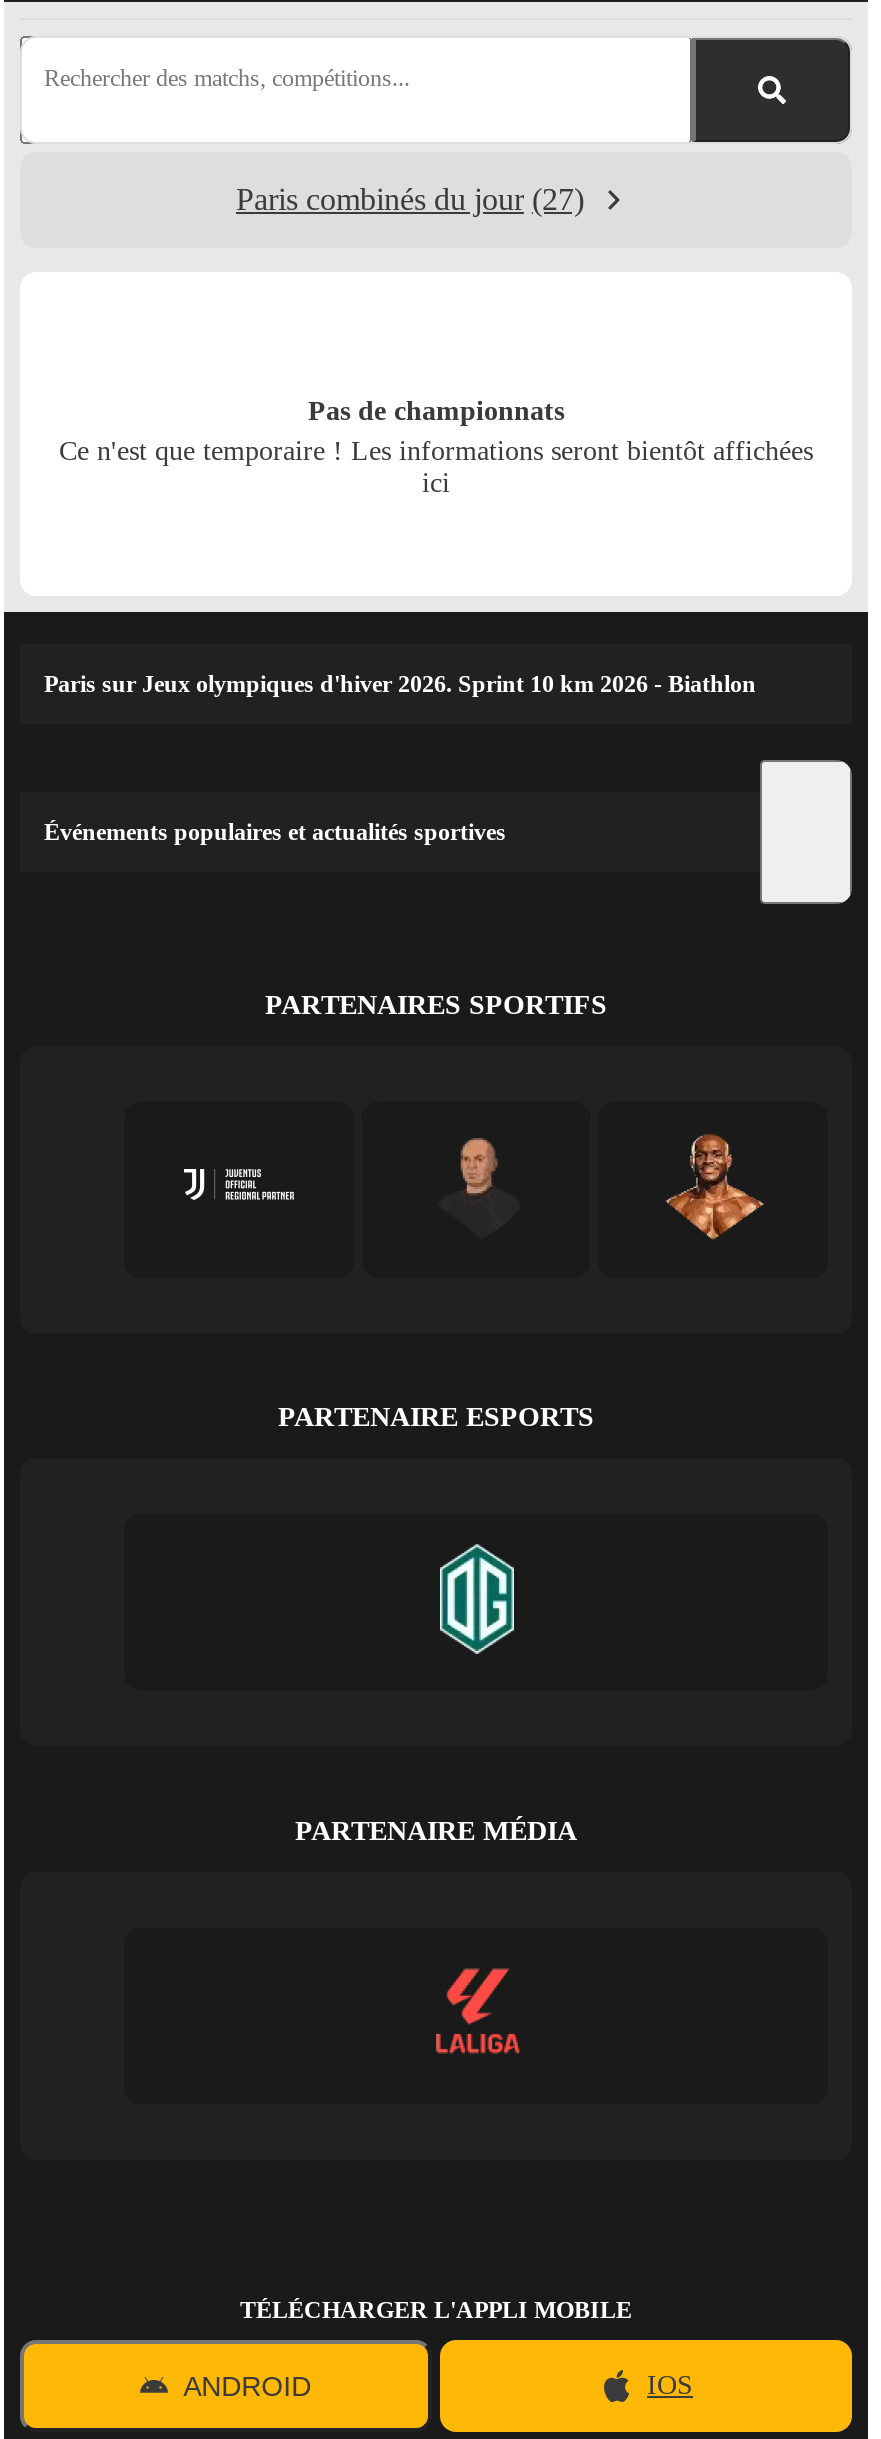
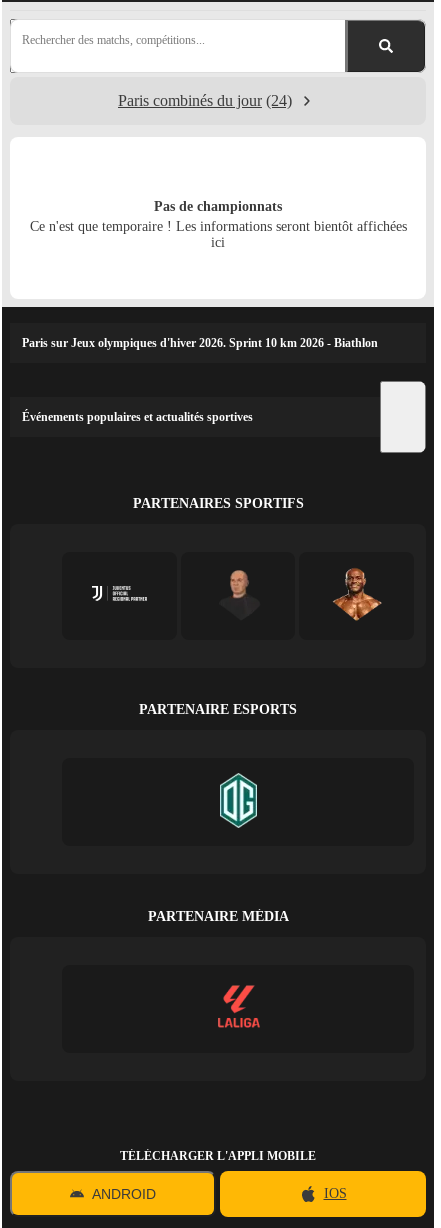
[236,182,584,216] Paris combinés du jour (27) -> [118,92,292,109] Paris combinés du jour (24)

